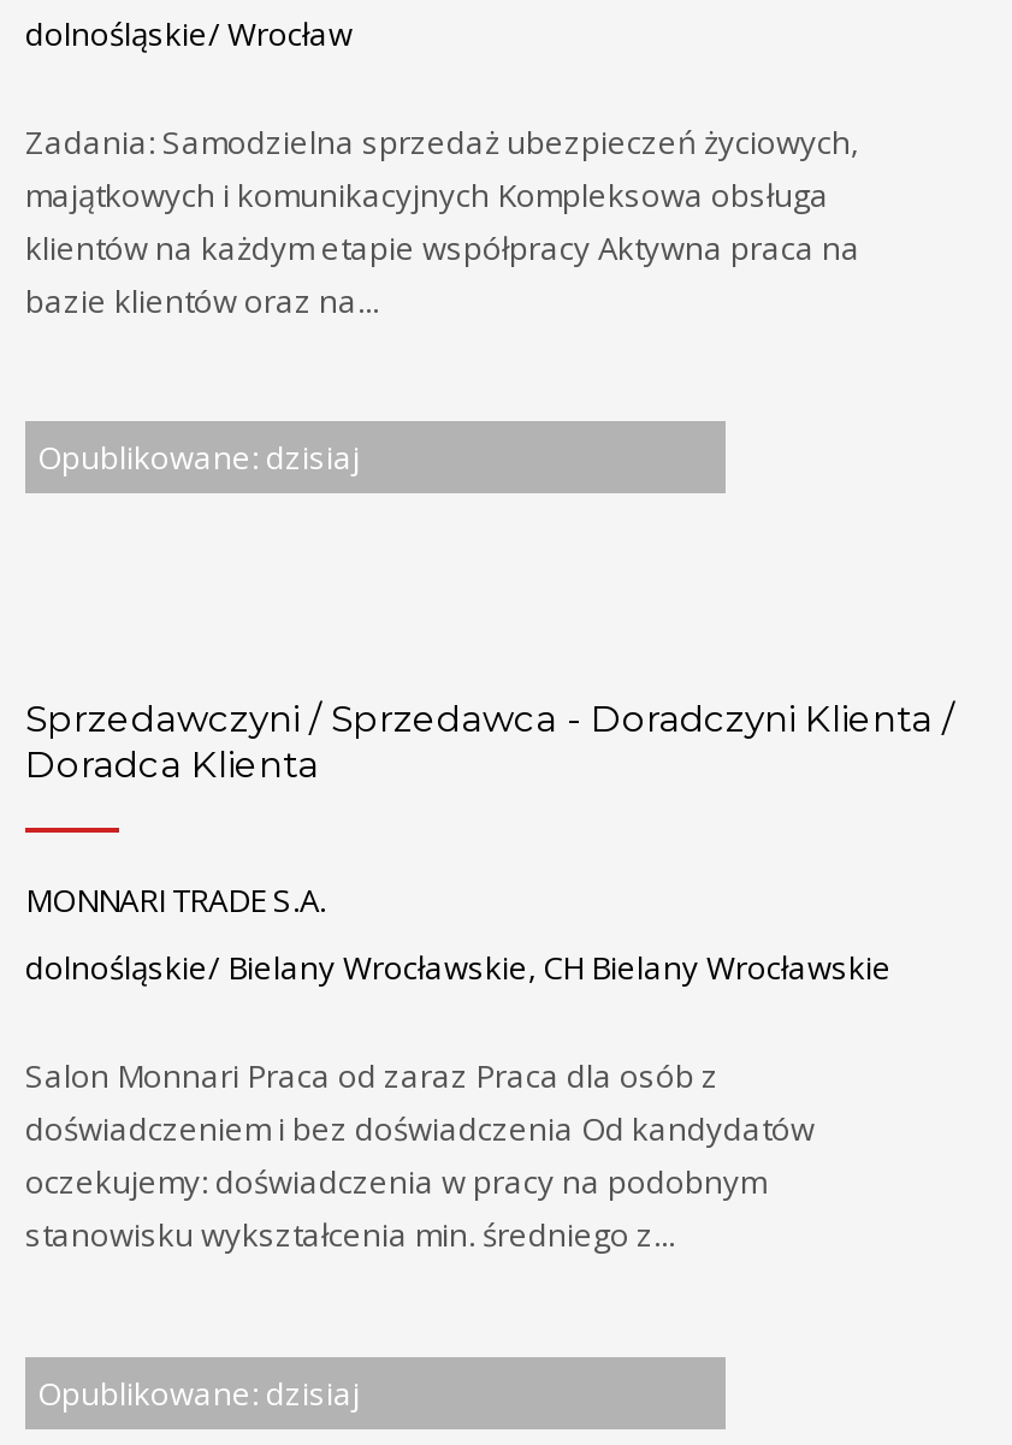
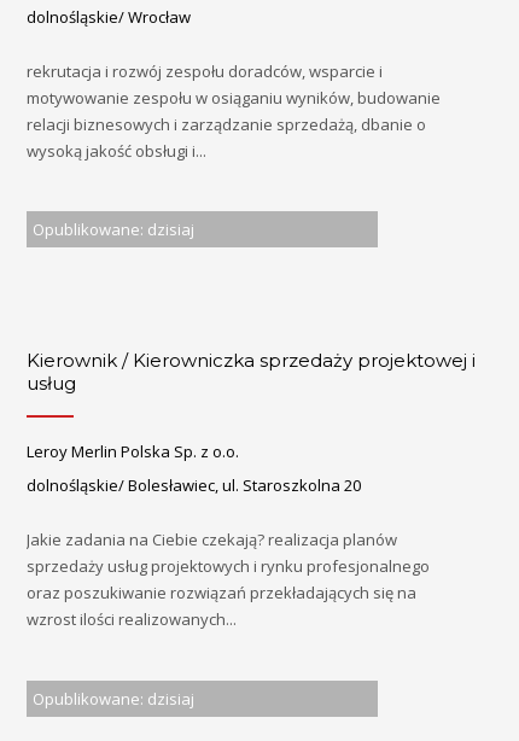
[25,121,860,323] Zadania: Samodzielna sprzedaż ubezpieczeń życiowych, | majątkowych i komunikacyjnych Kompleksowa obsługa | klientów na każdym etapie współpracy Aktywna praca na | bazie klientów oraz na... -> [27,60,441,162] rekrutacja i rozwój zespołu doradców, wsparcie i | motywowanie zespołu w osiąganiu wyników, budowanie | relacji biznesowych i zarządzanie sprzedażą, dbanie o | wysoką jakość obsługi i...
[25,697,954,788] Sprzedawczyni / Sprzedawca - Doradczyni Klienta / | Doradca Klienta -> [27,349,476,395] Kierownik / Kierowniczka sprzedaży projektowej i | usług
[25,878,326,921] MONNARI TRADE S.A. -> [27,440,239,462] Leroy Merlin Polska Sp. z o.o.
[25,947,892,990] dolnośląskie/ Bielany Wrocławskie, CH Bielany Wrocławskie -> [27,475,361,497] dolnośląskie/ Bolesławiec, ul. Staroszkolna 20
[25,1055,815,1257] Salon Monnari Praca od zaraz Praca dla osób z | doświadczeniem i bez doświadczenia Od kandydatów | oczekujemy: doświadczenia w pracy na podobnym | stanowisku wykształcenia min. średniego z... -> [27,529,430,631] Jakie zadania na Ciebie czekają? realizacja planów | sprzedaży usług projektowych i rynku profesjonalnego | oraz poszukiwanie rozwiązań przekładających się na | wzrost ilości realizowanych...

